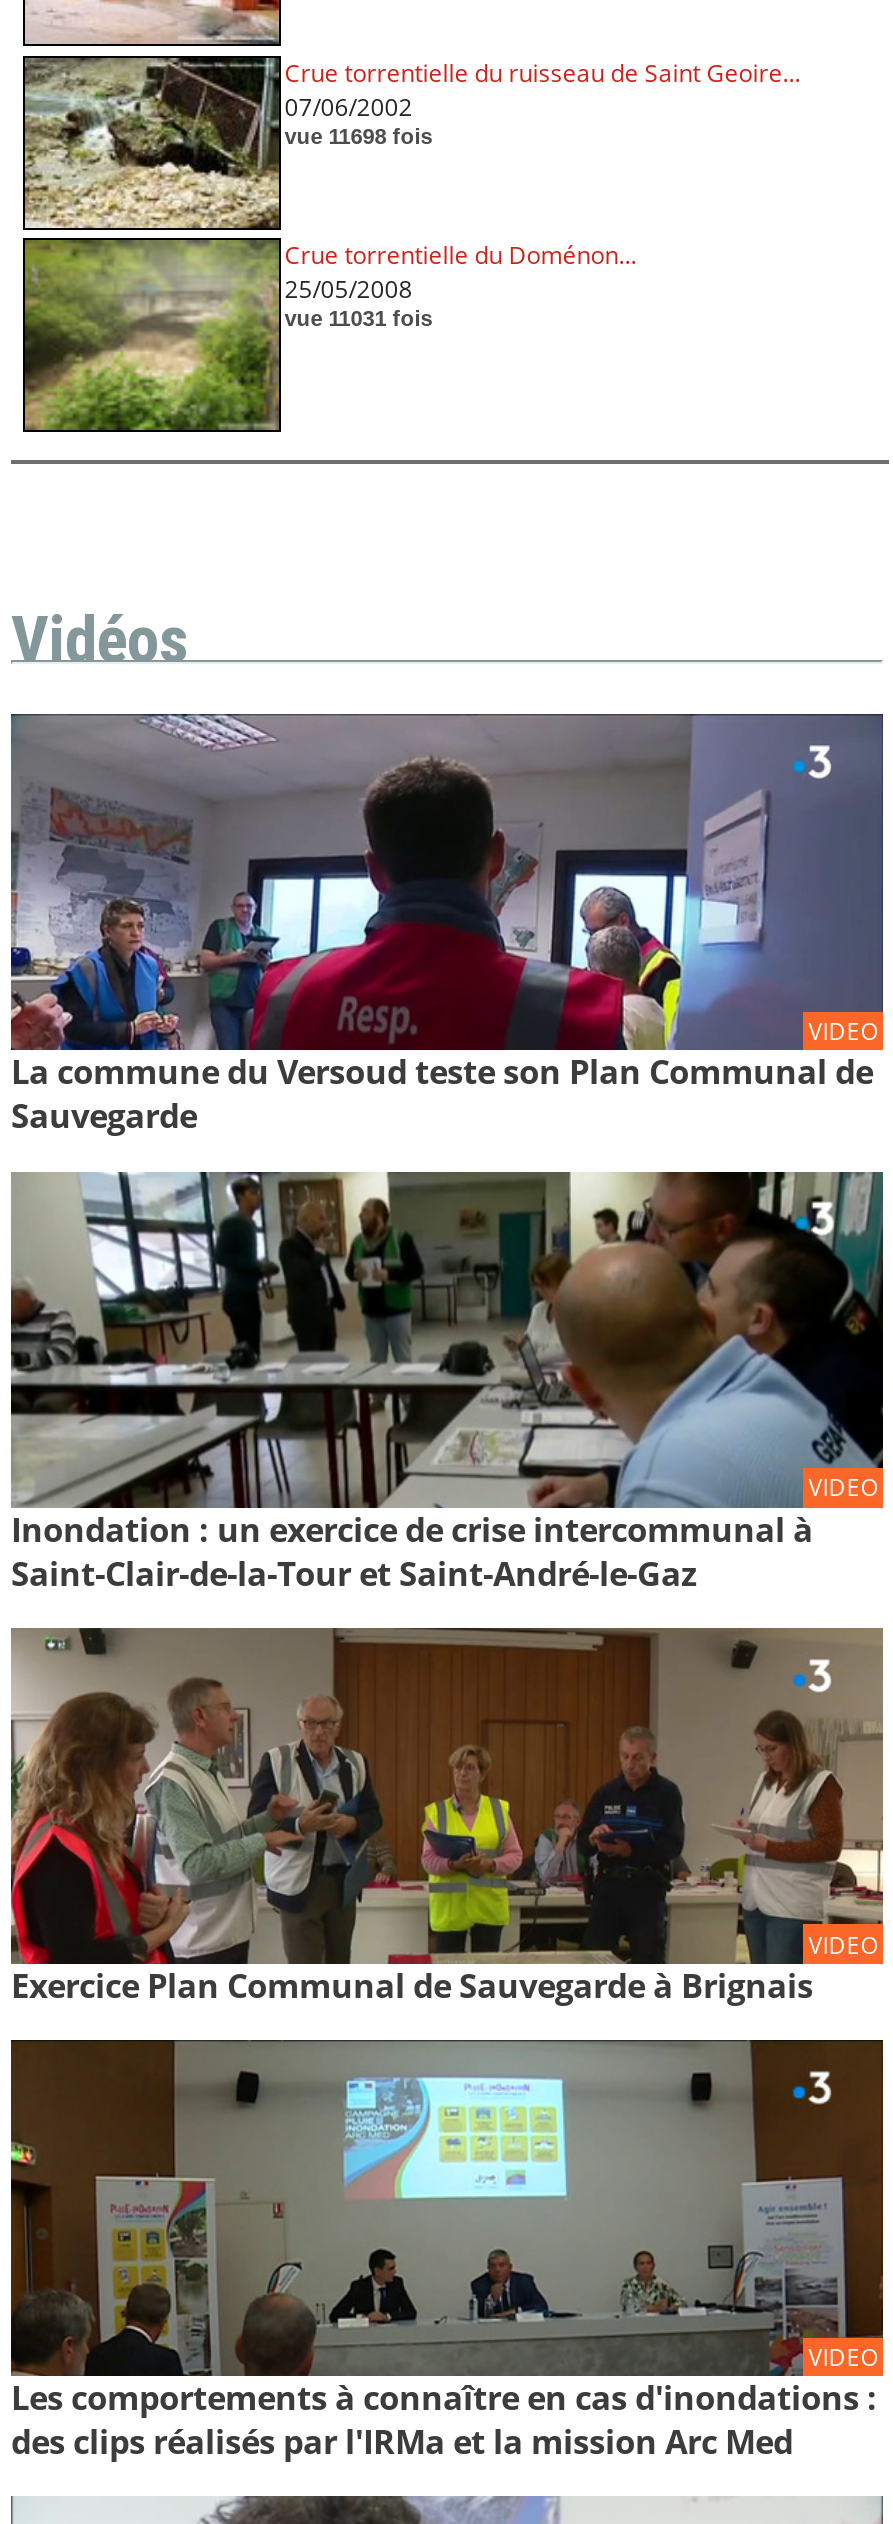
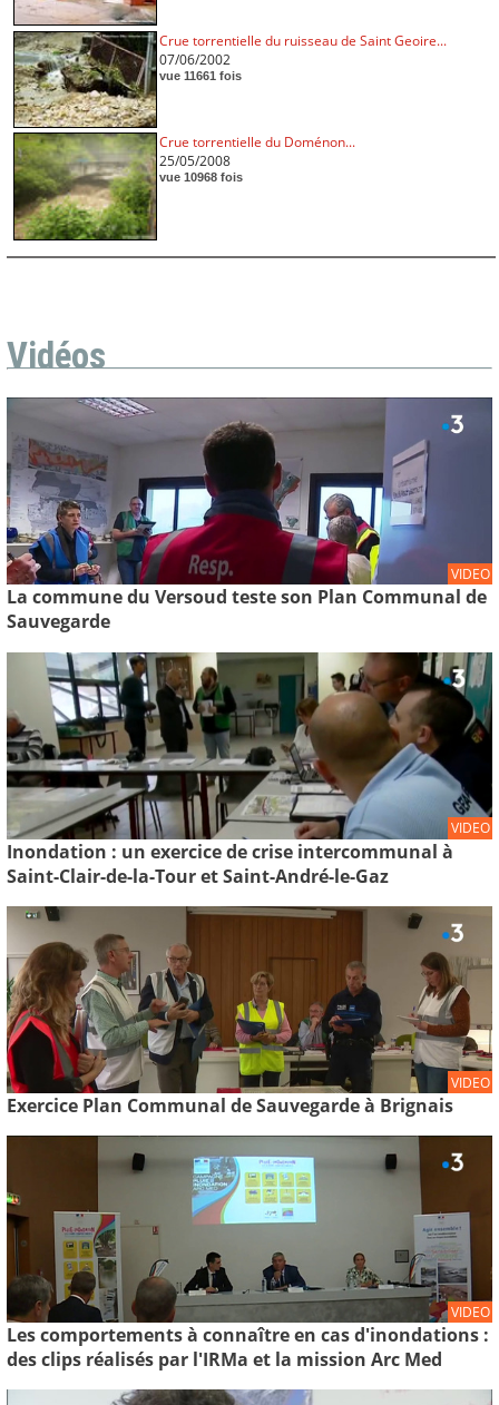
[284,124,432,148] vue 11698 fois -> [159,69,241,82] vue 11661 fois
[284,306,432,330] vue 11031 fois -> [159,170,242,183] vue 10968 fois

